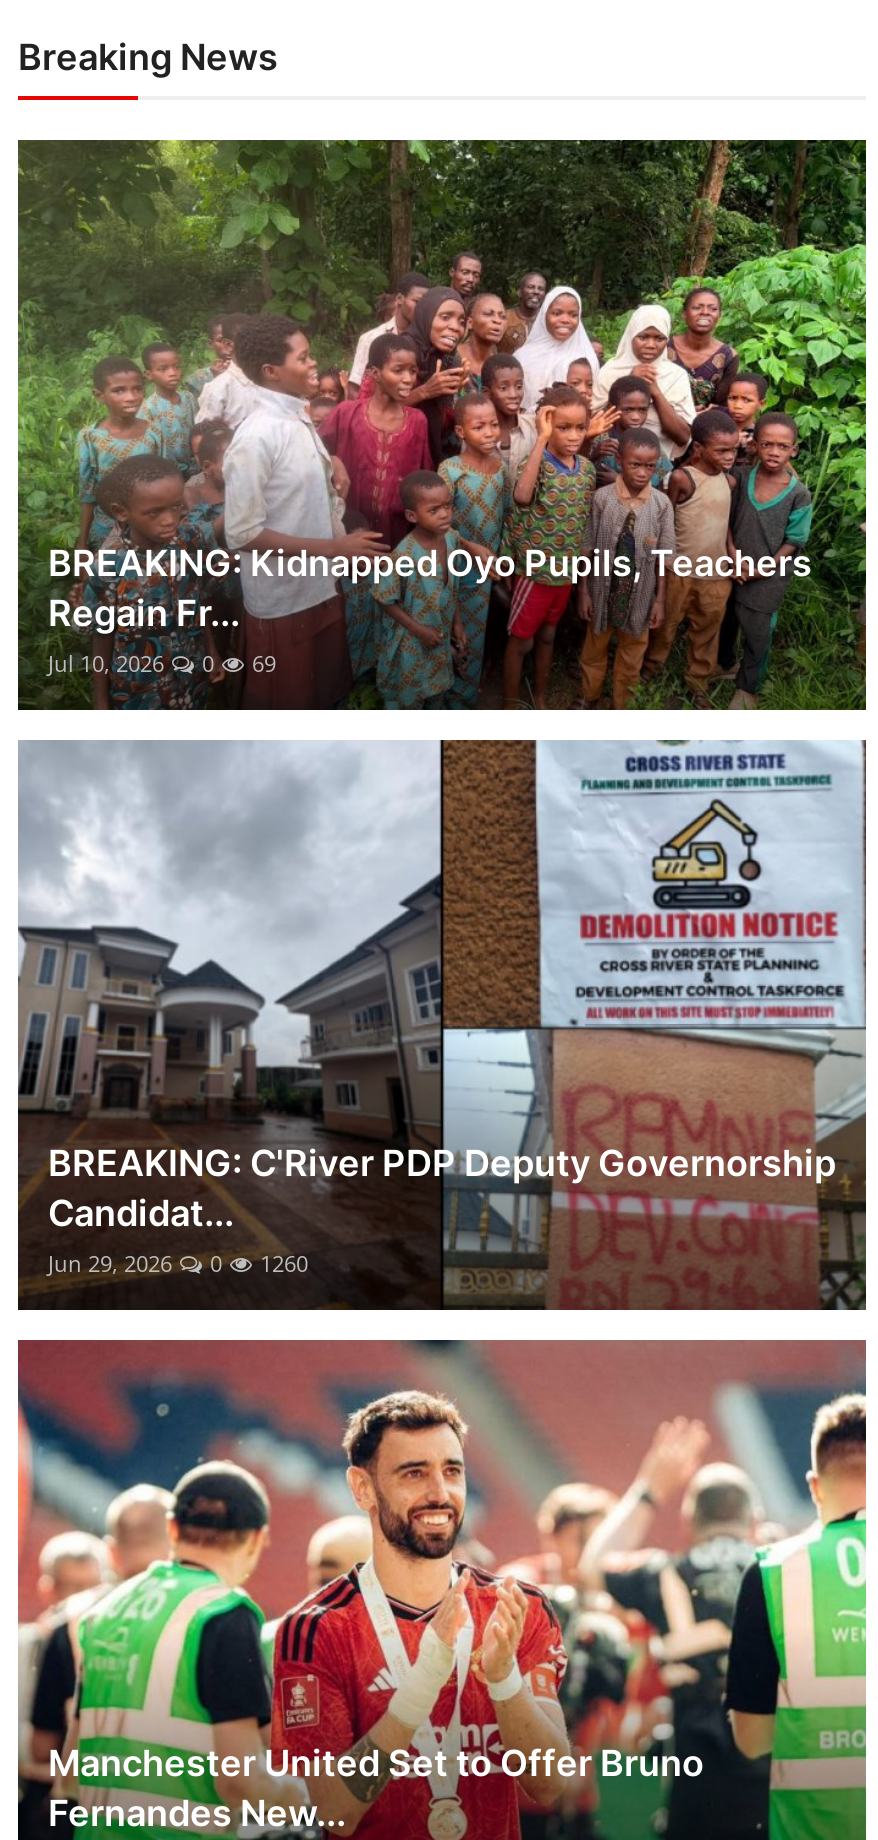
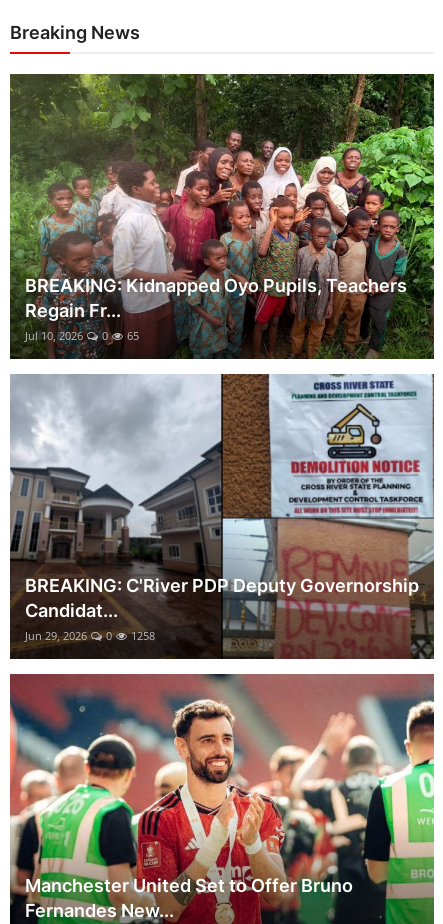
[48,647,276,677] Jul 10, 2026 0 69 -> [25,327,139,342] Jul 10, 2026 0 65
[48,1247,308,1277] Jun 29, 2026 0 1260 -> [25,627,155,642] Jun 29, 2026 0 1258

